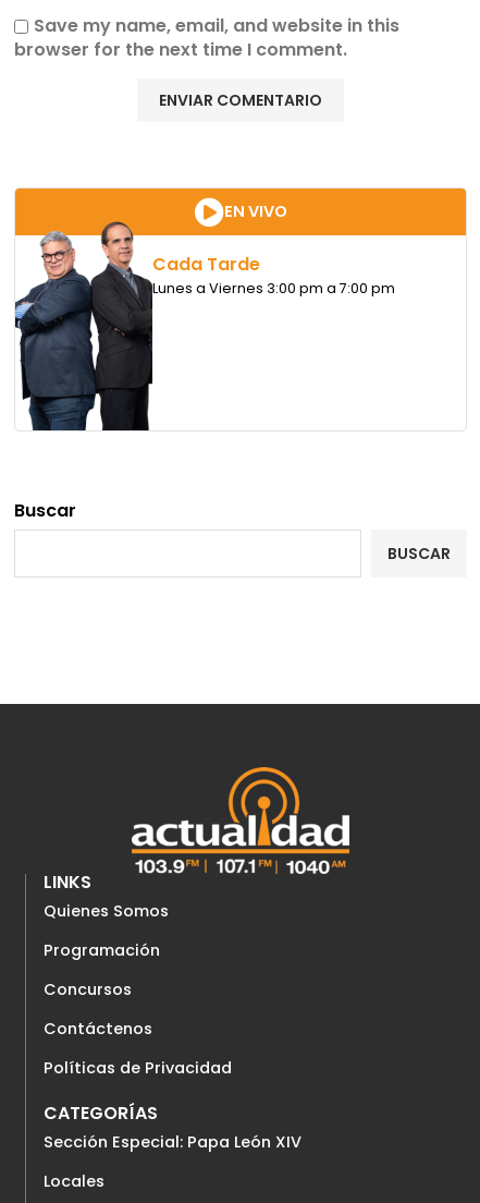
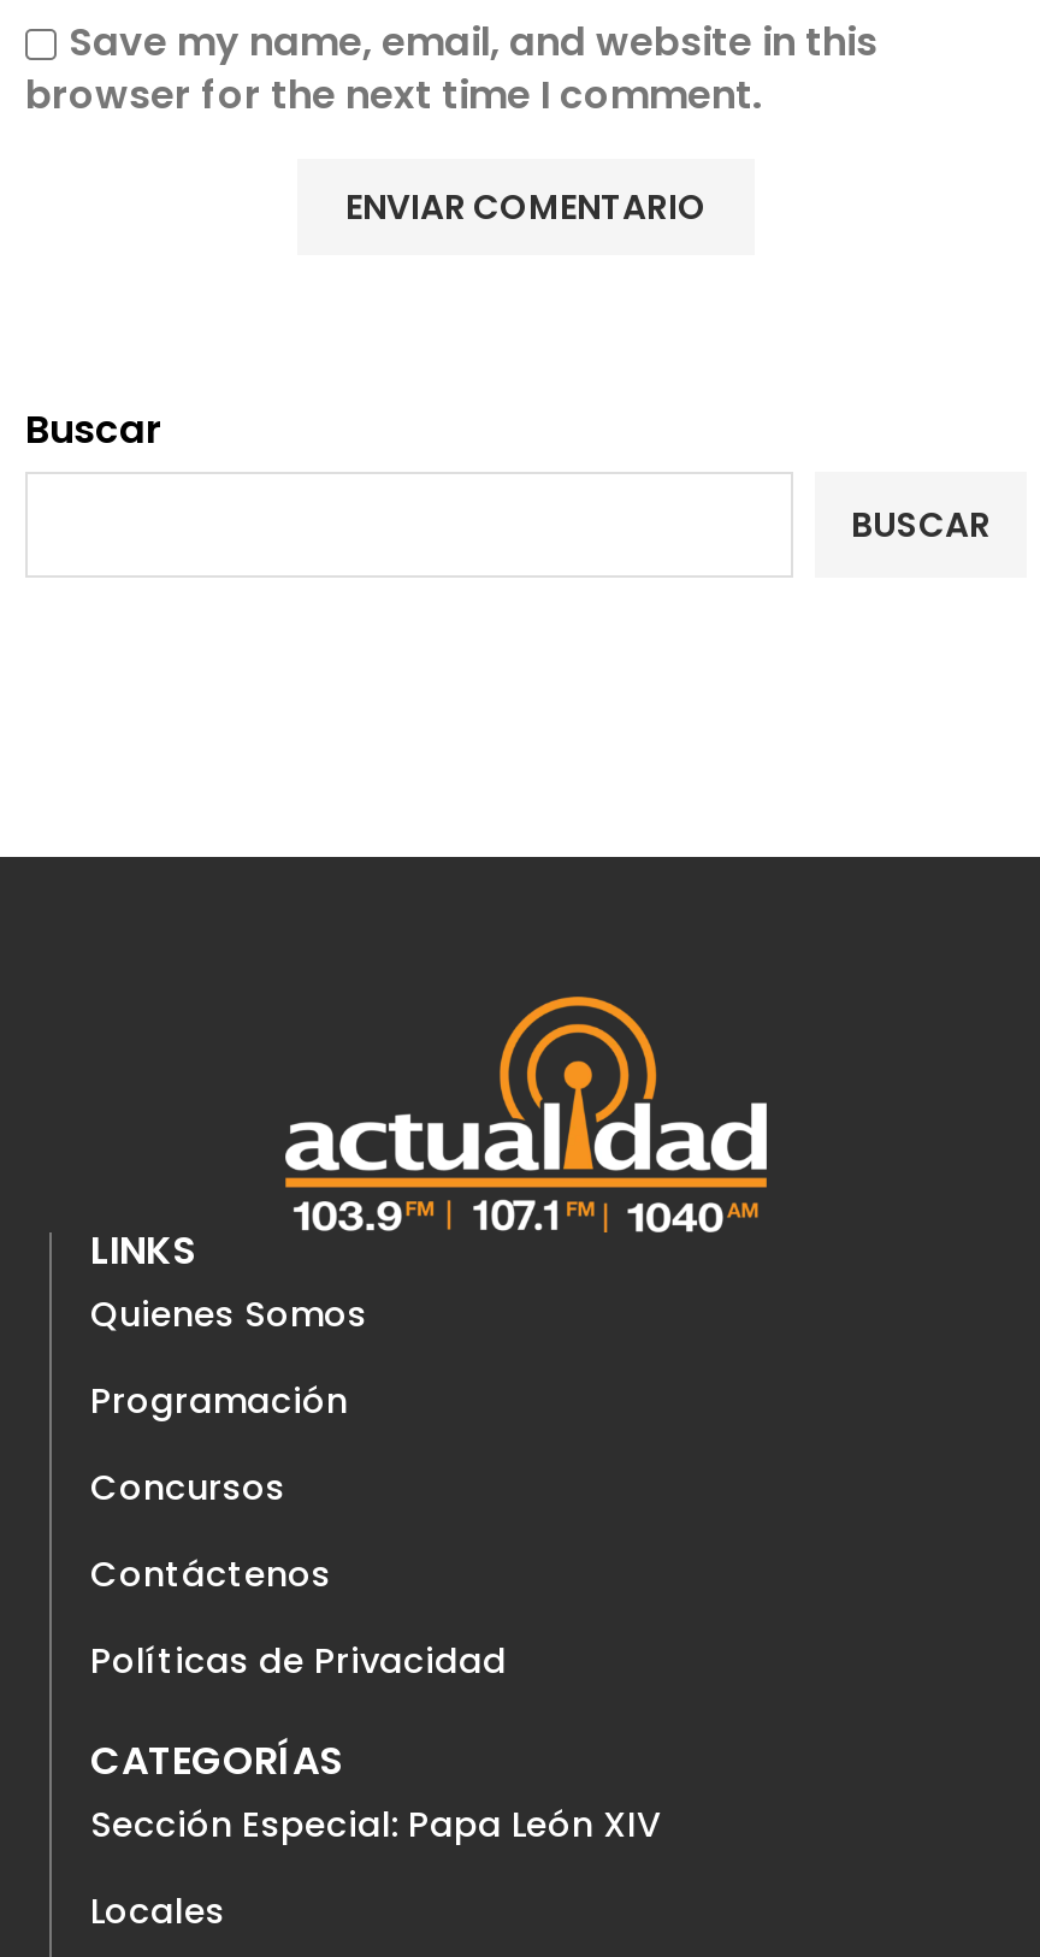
[14,187,467,432] [image] | EN VIVO | Cada Tarde | Lunes a Viernes 3:00 pm a 7:00 pm -> none

